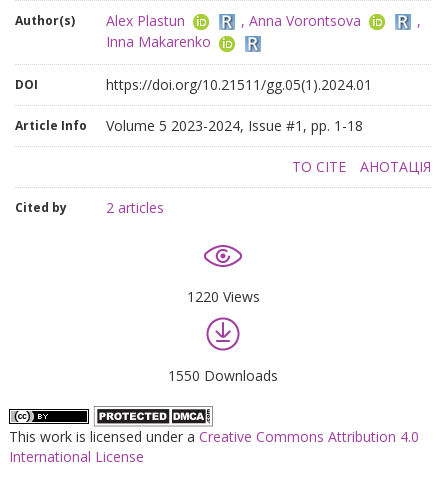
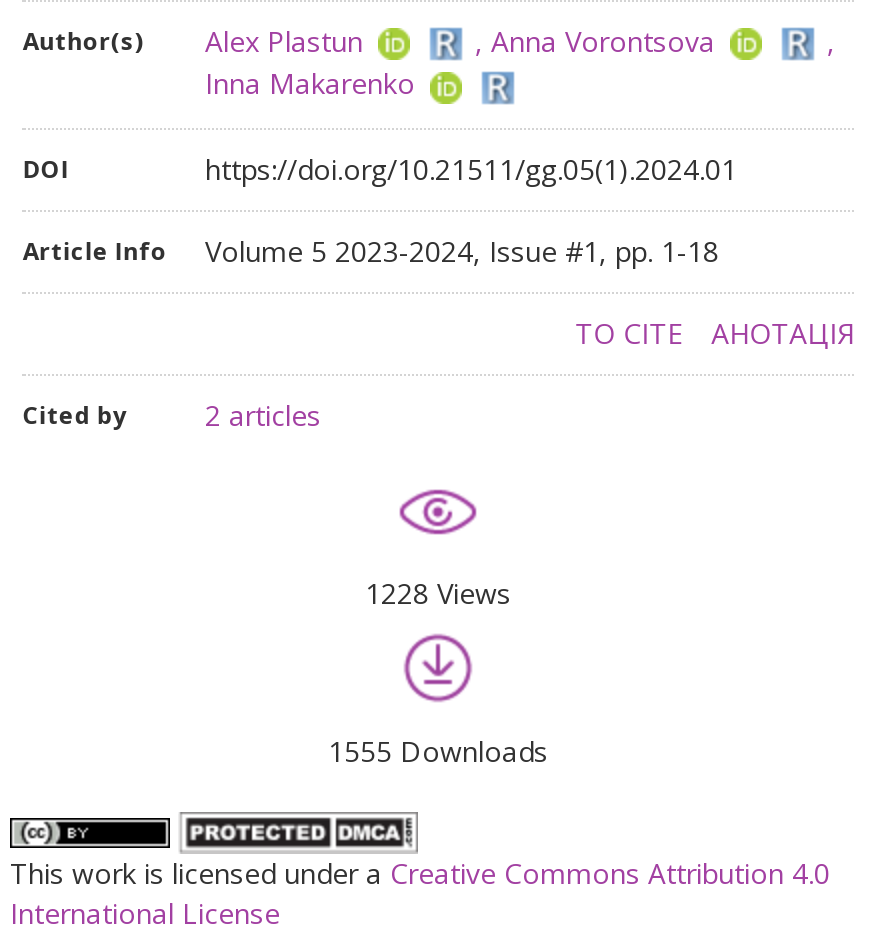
[186,286,259,305] 1220 Views -> [365,573,511,611] 1228 Views
[168,365,278,384] 1550 Downloads -> [328,731,548,769] 1555 Downloads

